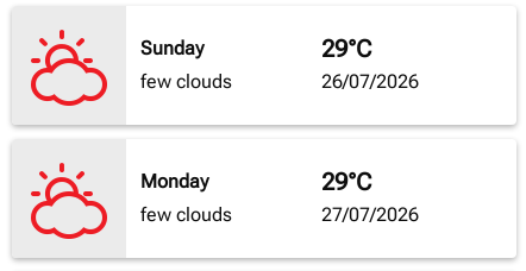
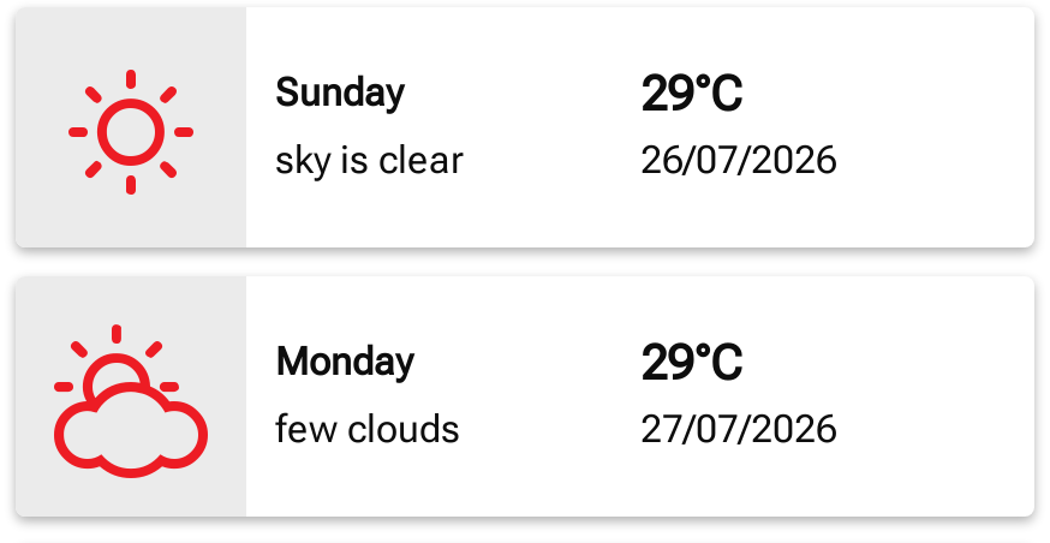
[30,29,232,107] [image] | few clouds -> [54,55,463,209] [image] | sky is clear

